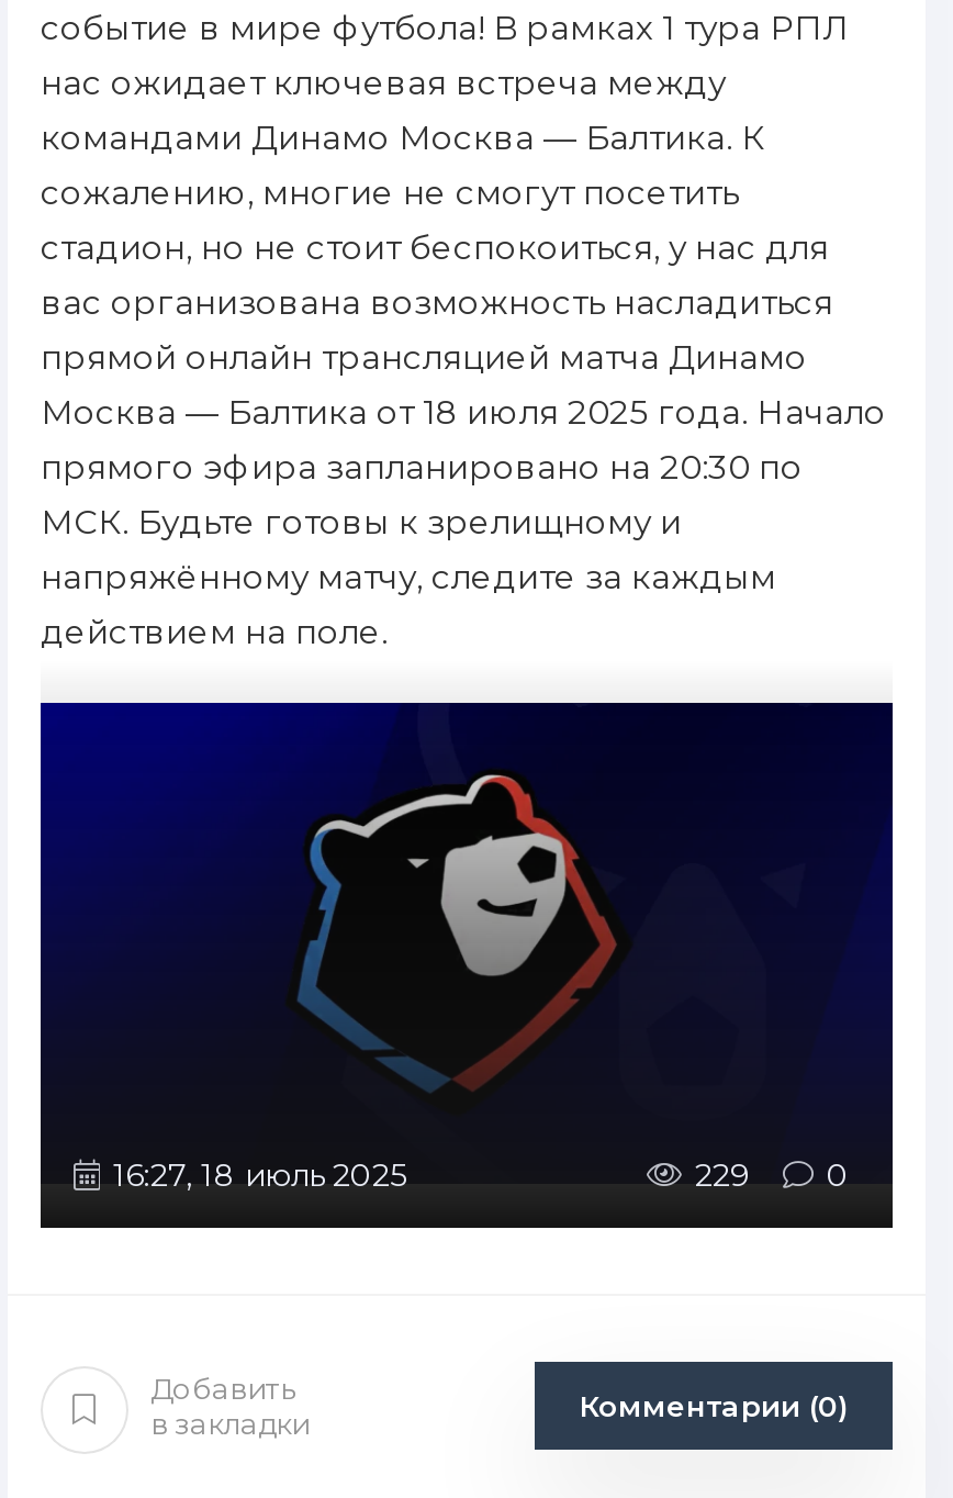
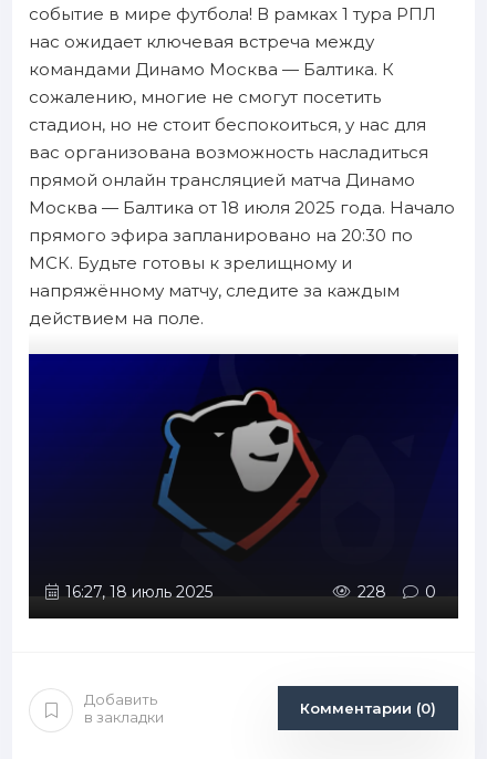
[695,1154,750,1194] 229 -> [358,582,386,601] 228

